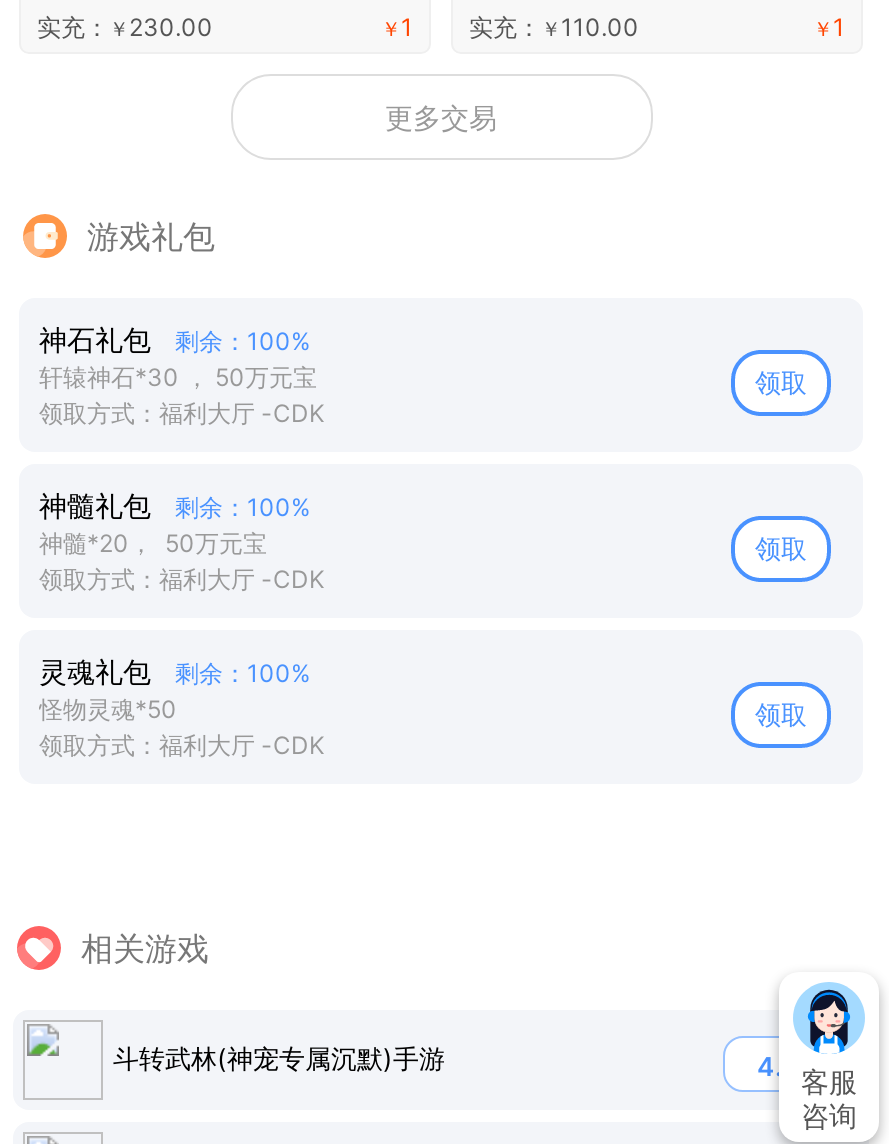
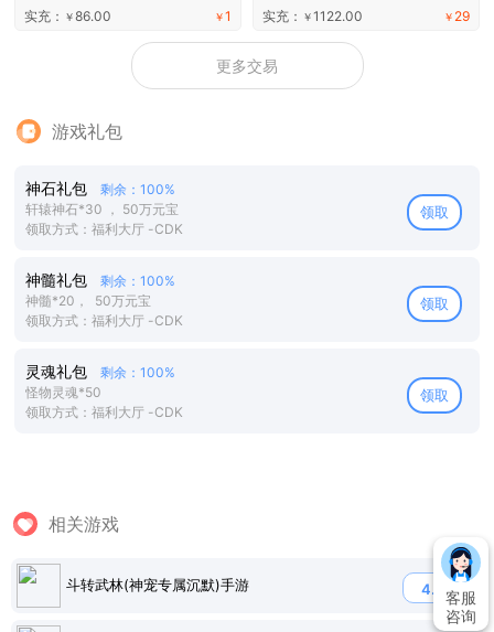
[37,12,213,42] 实充：￥230.00 -> [24,8,111,24] 实充：￥86.00
[469,12,845,42] ￥1 | 实充：￥110.00 -> [262,8,470,24] ￥29 | 实充：￥1122.00

